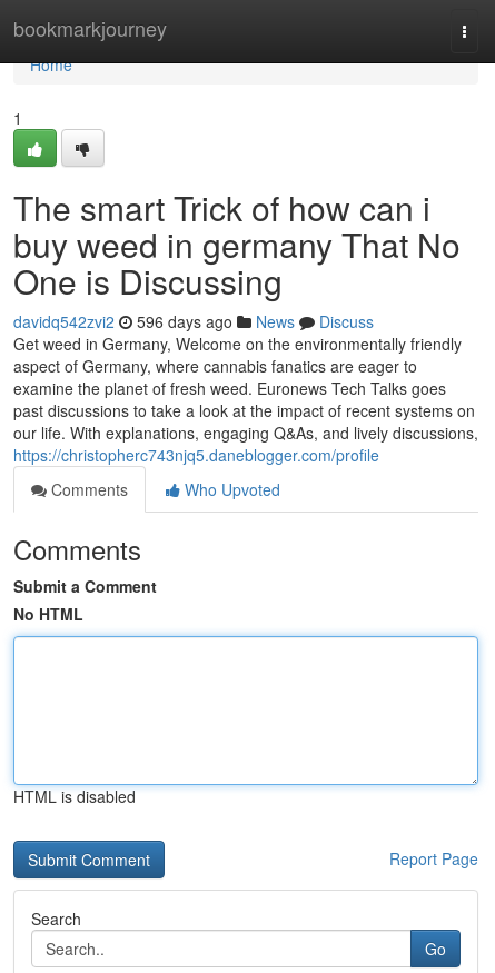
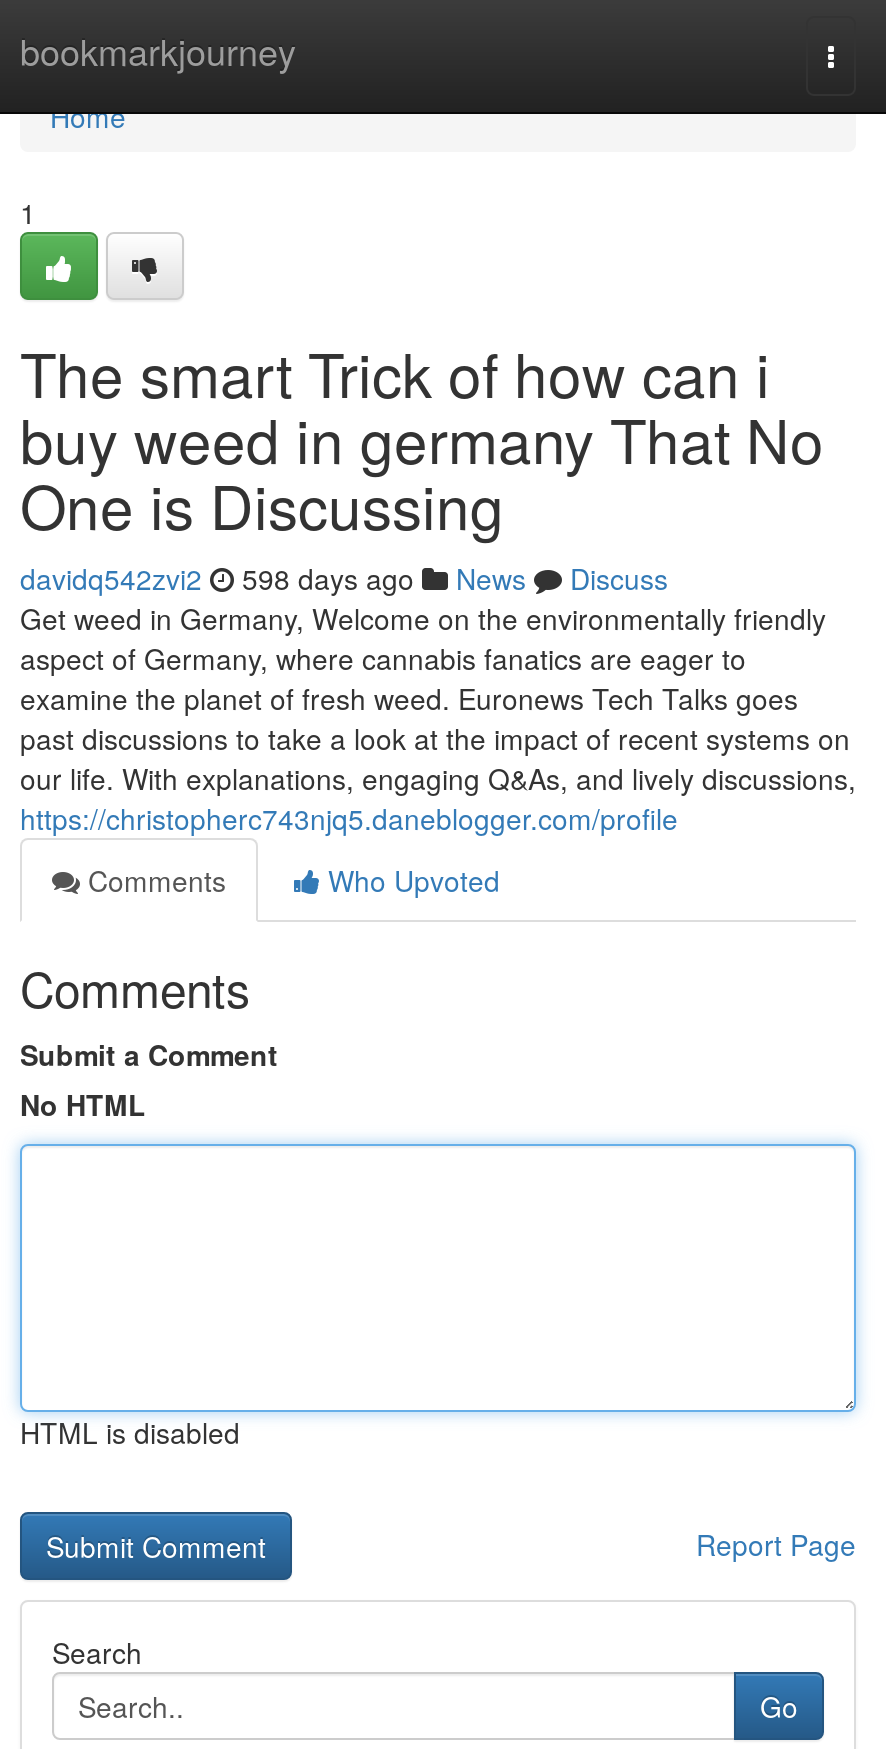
[13,310,374,332] davidq542zvi2 596 days ago News Discuss -> [20,558,668,598] davidq542zvi2 598 days ago News Discuss

